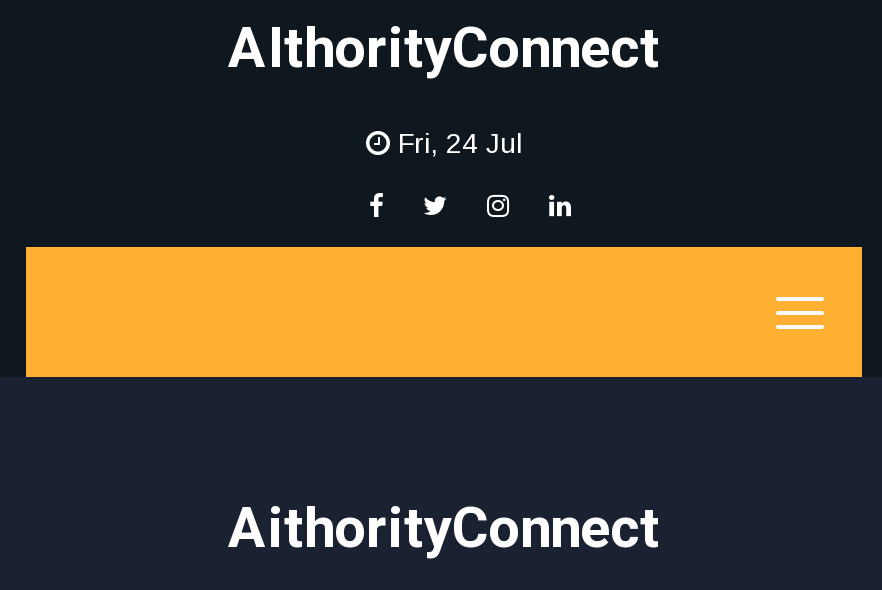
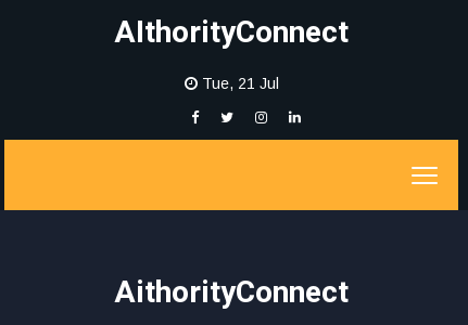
[390,127,522,159] Fri, 24 Jul -> [197,75,279,92] Tue, 21 Jul

